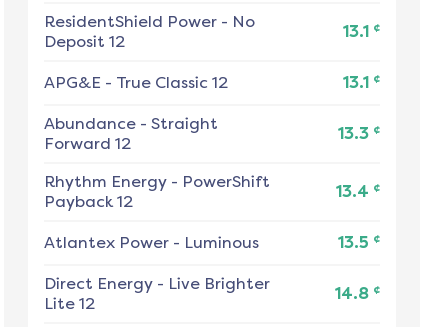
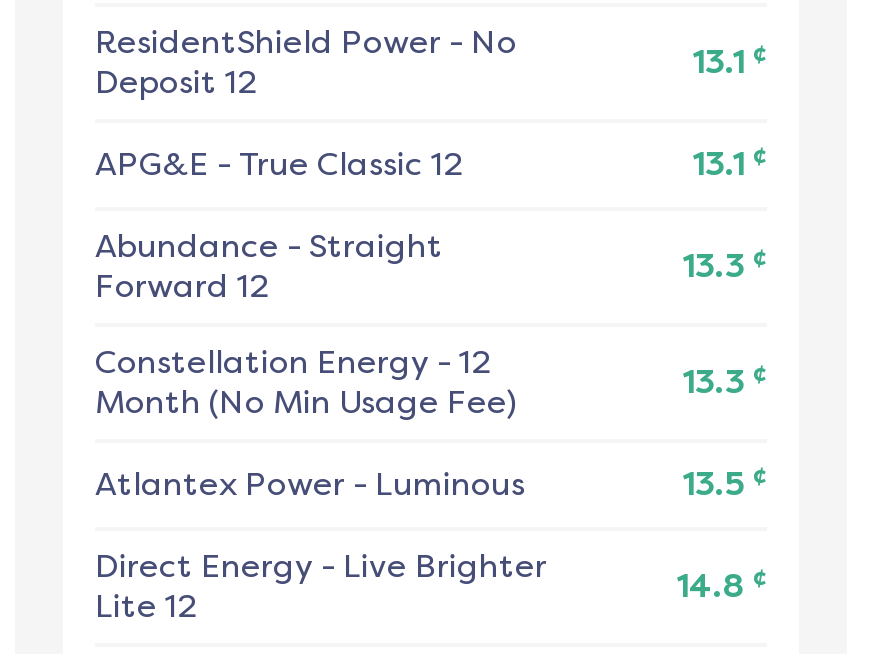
[44,172,270,211] Rhythm Energy - PowerShift | Payback 12 -> [95,343,517,421] Constellation Energy - 12 | Month (No Min Usage Fee)
[336,180,380,201] 13.4 ¢ -> [683,359,767,401] 13.3 ¢

